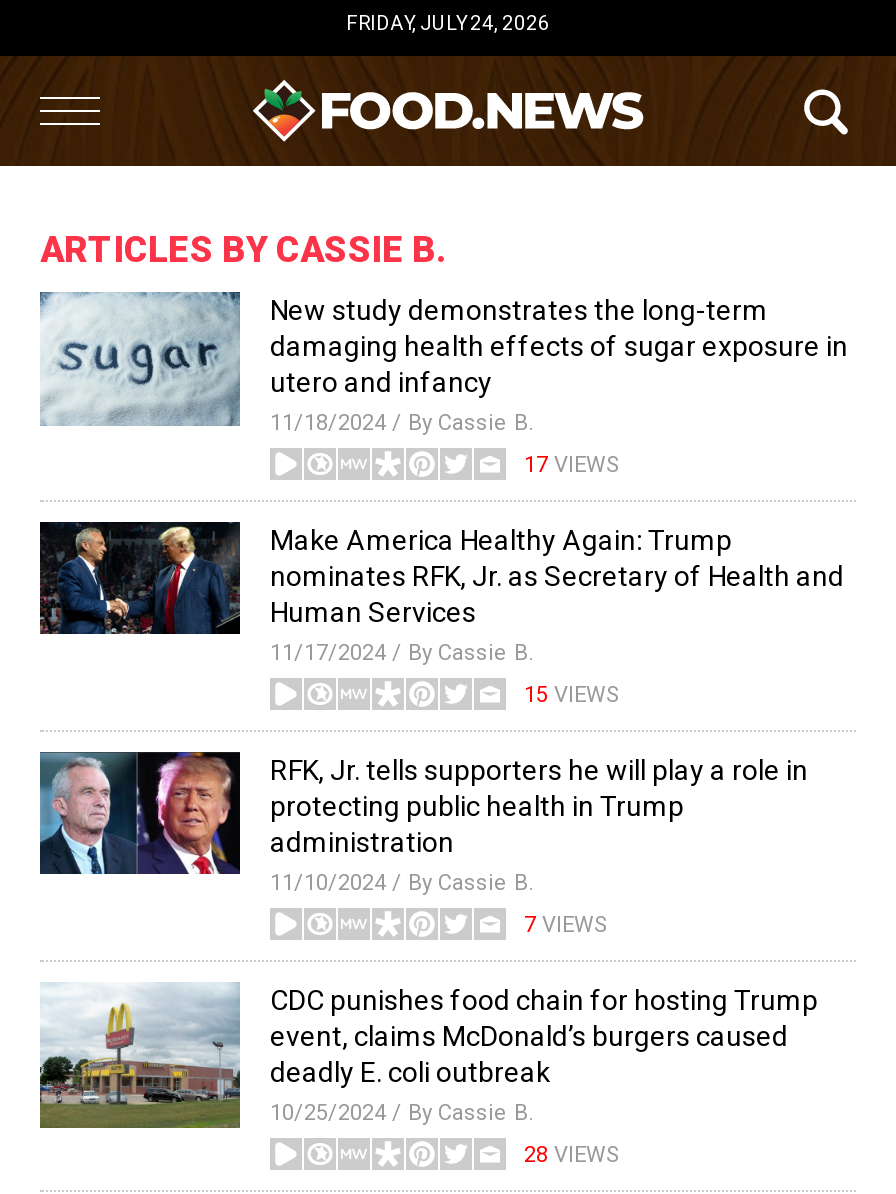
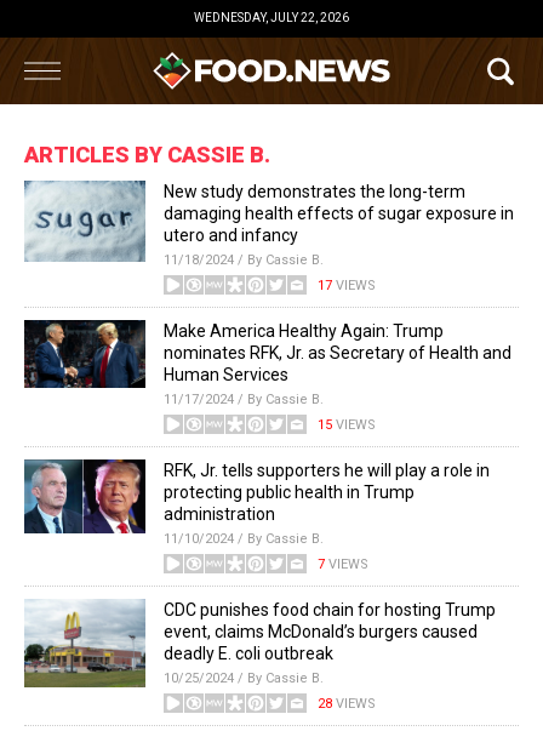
[346,12,550,34] FRIDAY, JULY 24, 2026 -> [194,11,349,24] WEDNESDAY, JULY 22, 2026

